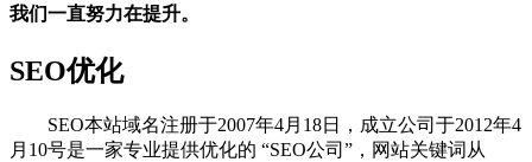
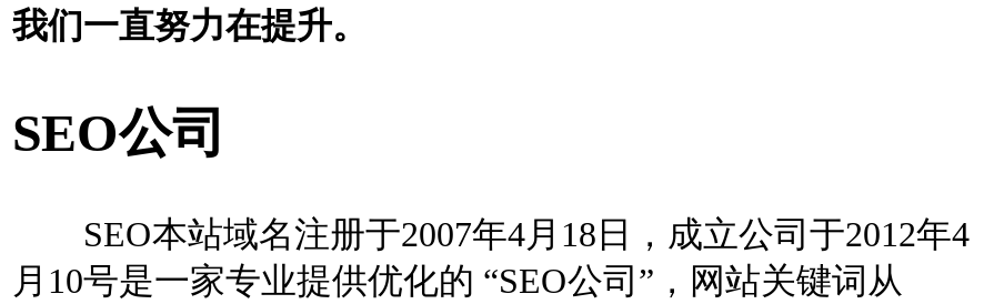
[9,55,123,86] SEO优化 -> [12,104,225,162] SEO公司

